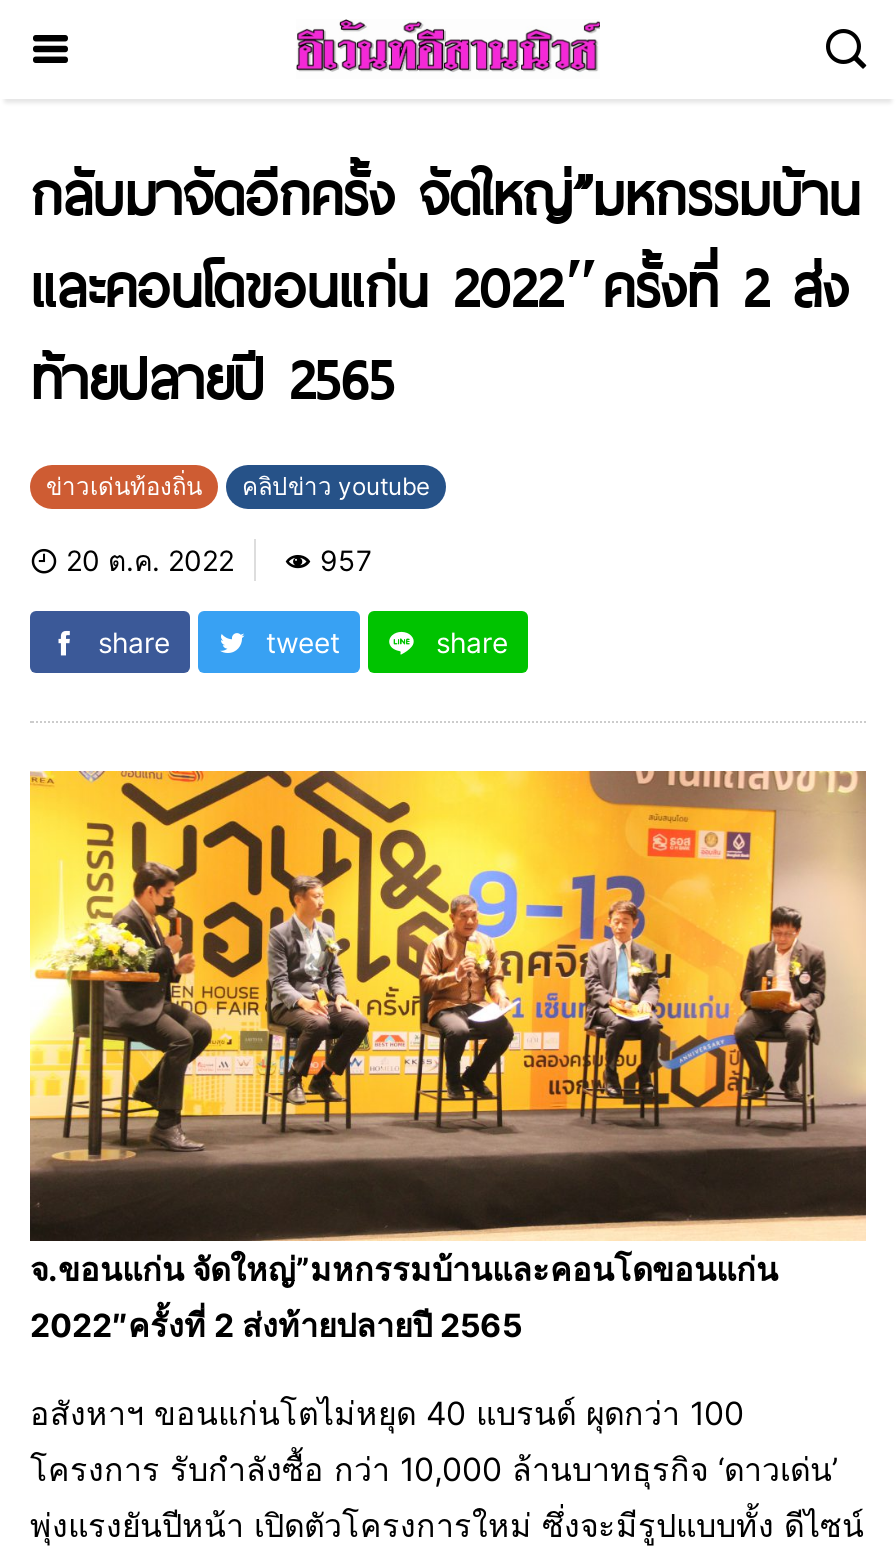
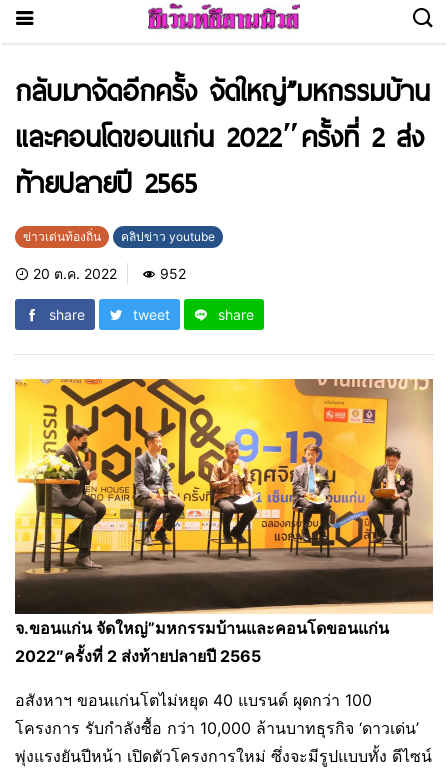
[312,543,372,577] 957 -> [156,265,186,282] 952

